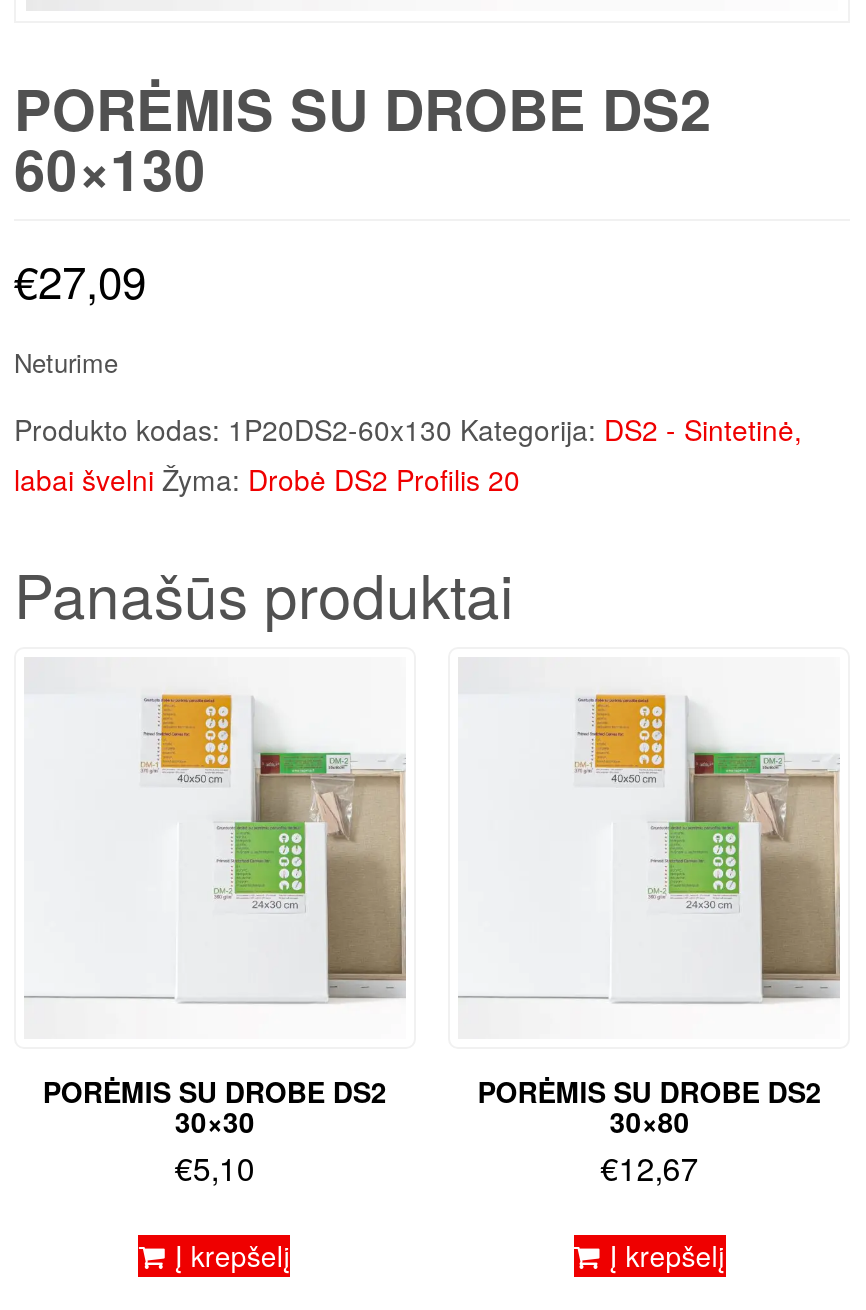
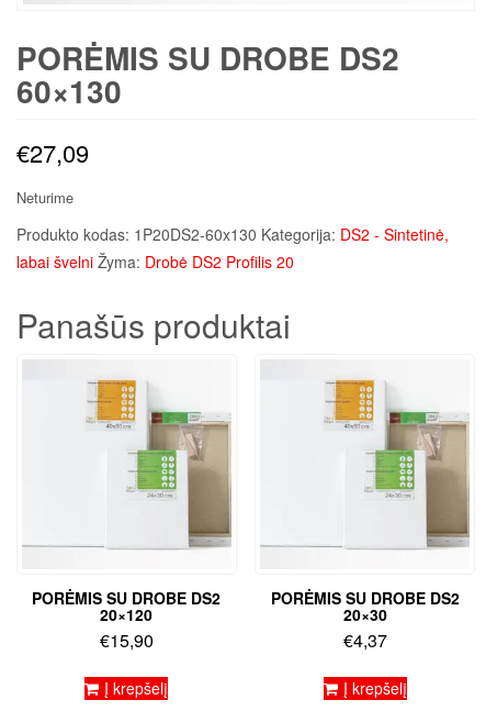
[175,1100,255,1140] 30×30 -> [100,603,153,625] 20×120
[609,1100,689,1140] 30×80 -> [343,603,387,625] 20×30
[175,1144,255,1190] €5,10 -> [100,627,153,652] €15,90
[600,1144,698,1190] €12,67 -> [343,627,387,652] €4,37

